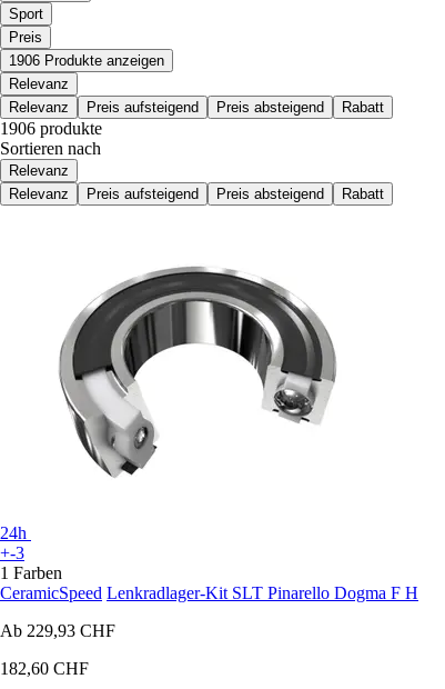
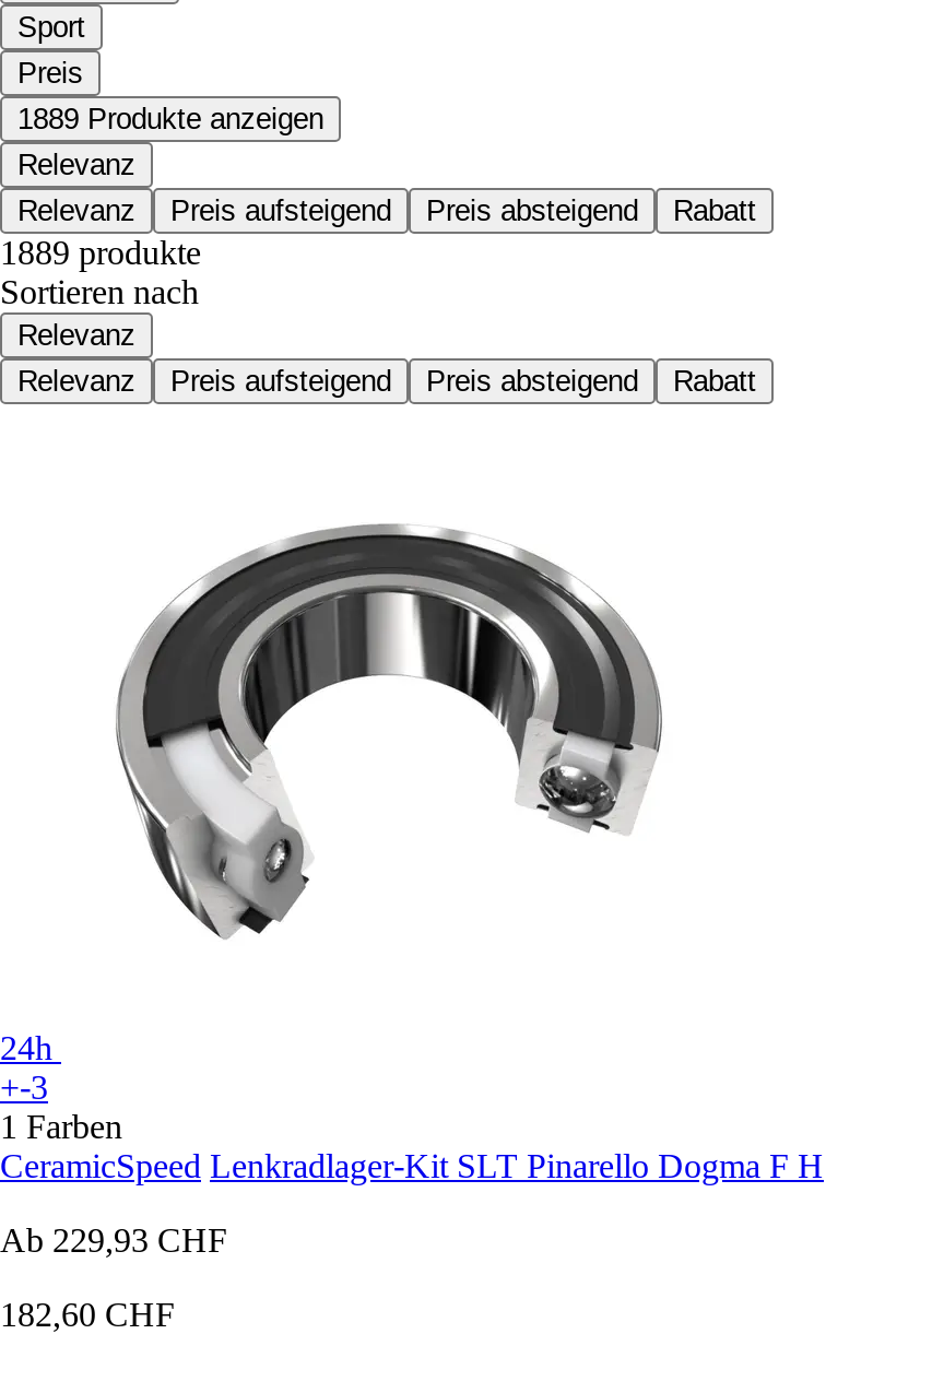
[9,52,164,69] 1906 Produkte anzeigen -> [17,103,323,136] 1889 Produkte anzeigen
[0,119,102,138] 1906 produkte -> [0,234,201,271] 1889 produkte

